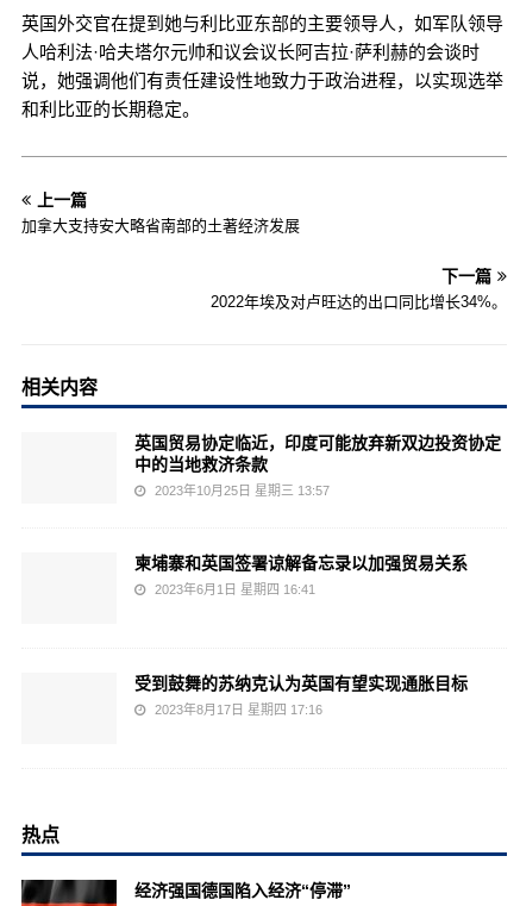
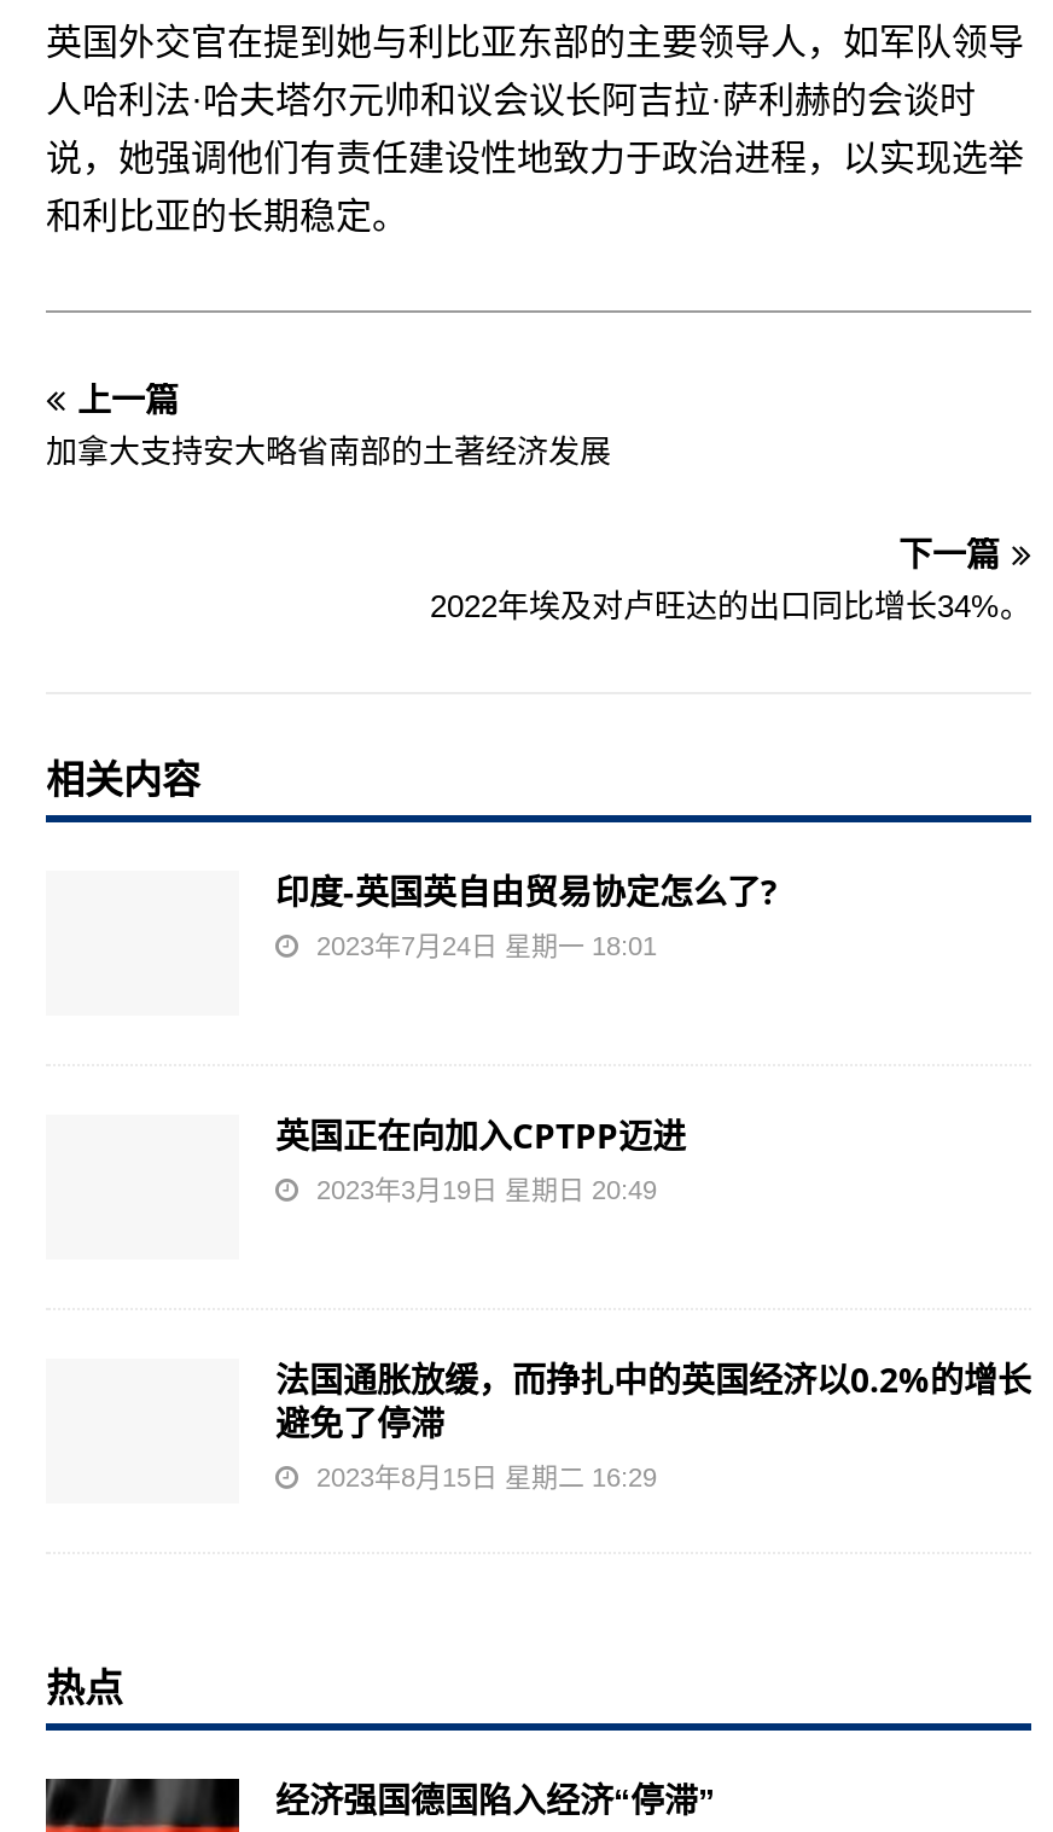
[134,431,501,498] 英国贸易协定临近，印度可能放弃新双边投资协定 | 中的当地救济条款 | 2023年10月25日 星期三 13:57 -> [275,868,778,960] 印度-英国英自由贸易协定怎么了? | 2023年7月24日 星期一 18:01
[134,551,468,597] 柬埔寨和英国签署谅解备忘录以加强贸易关系 | 2023年6月1日 星期四 16:41 -> [275,1112,686,1204] 英国正在向加入CPTPP迈进 | 2023年3月19日 星期日 20:49
[134,672,468,717] 受到鼓舞的苏纳克认为英国有望实现通胀目标 | 2023年8月17日 星期四 17:16 -> [275,1357,1031,1492] 法国通胀放缓，而挣扎中的英国经济以0.2%的增长 | 避免了停滞 | 2023年8月15日 星期二 16:29

